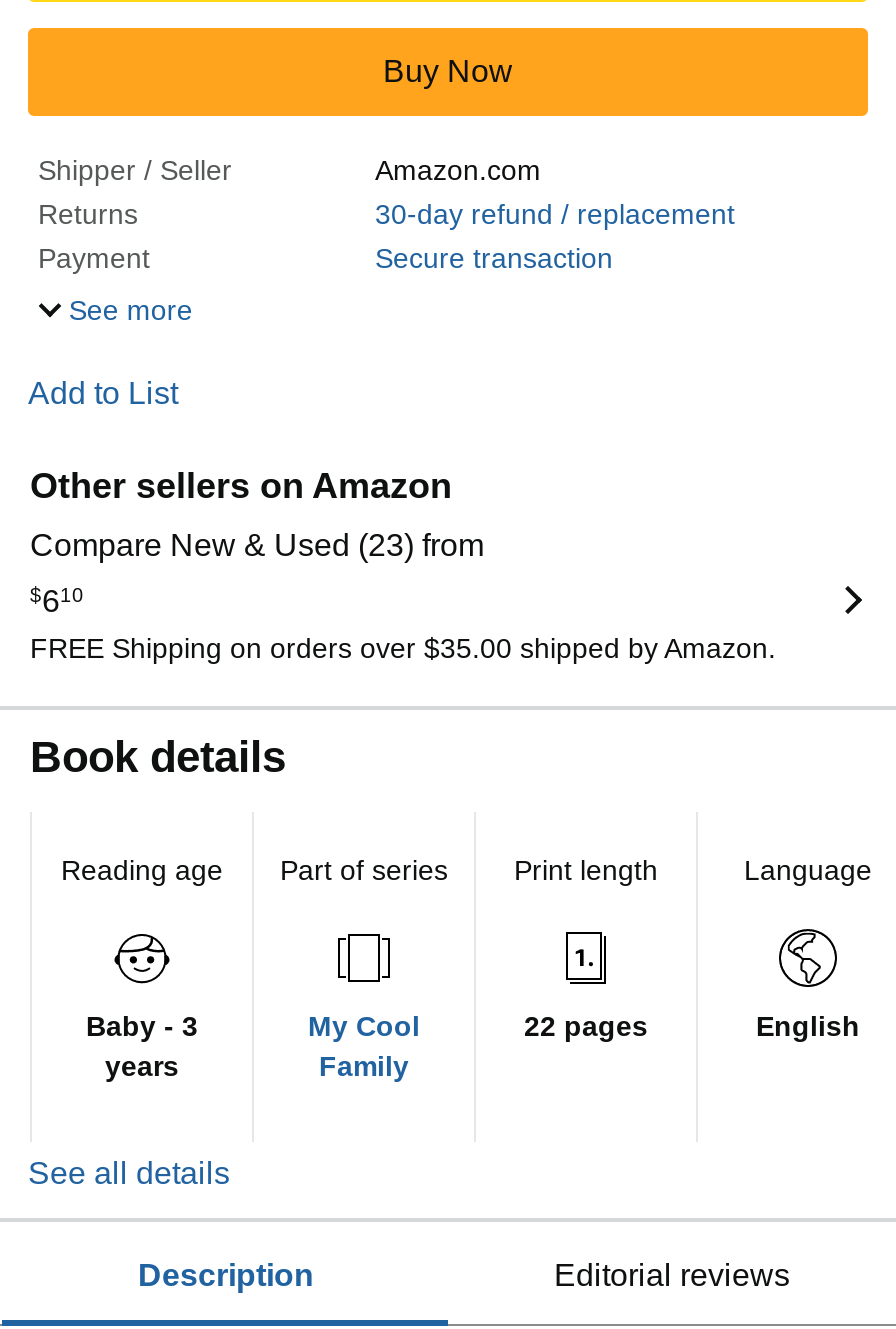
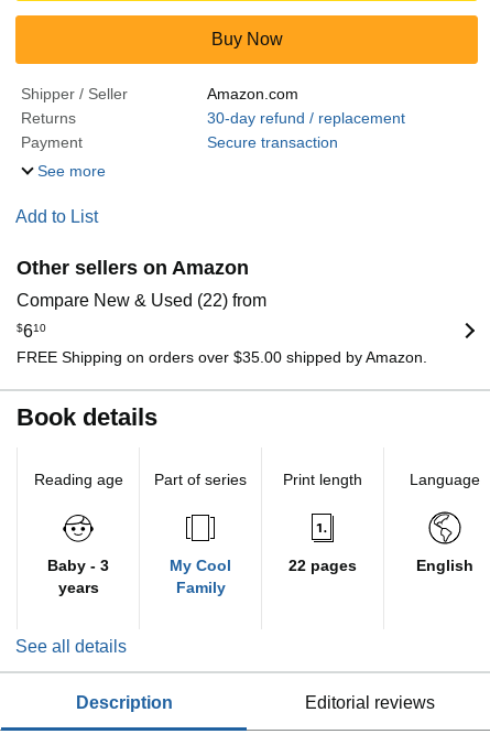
[30,528,484,562] Compare New & Used (23) from -> [17,291,266,310] Compare New & Used (22) from

